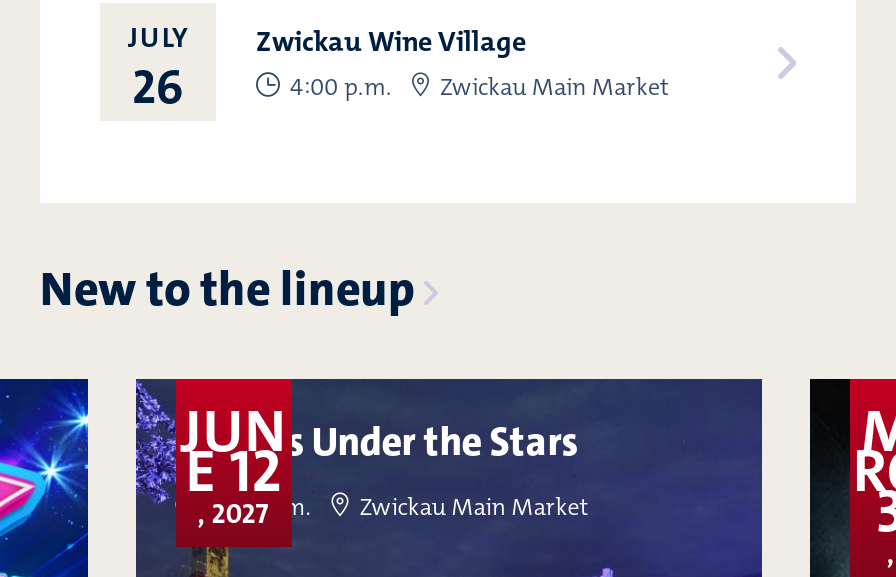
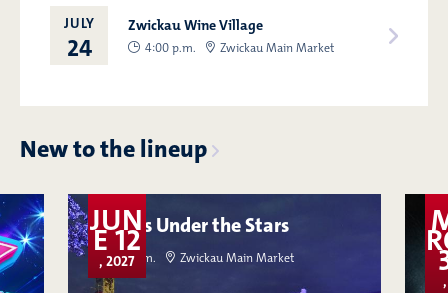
[132,55,184,119] 26 -> [66,32,91,64] 24

